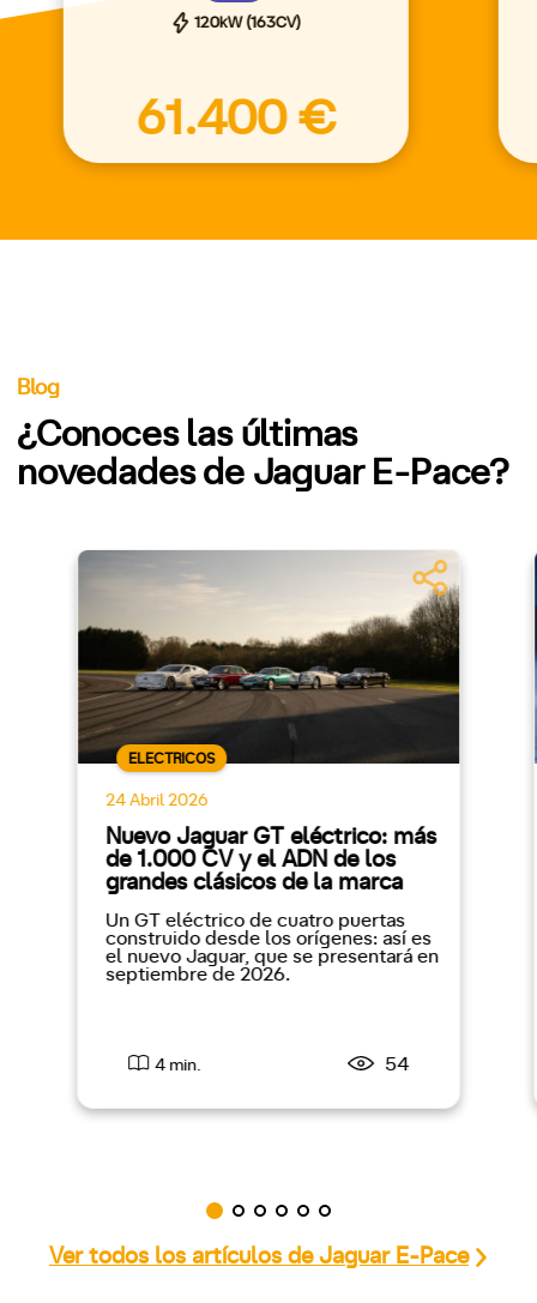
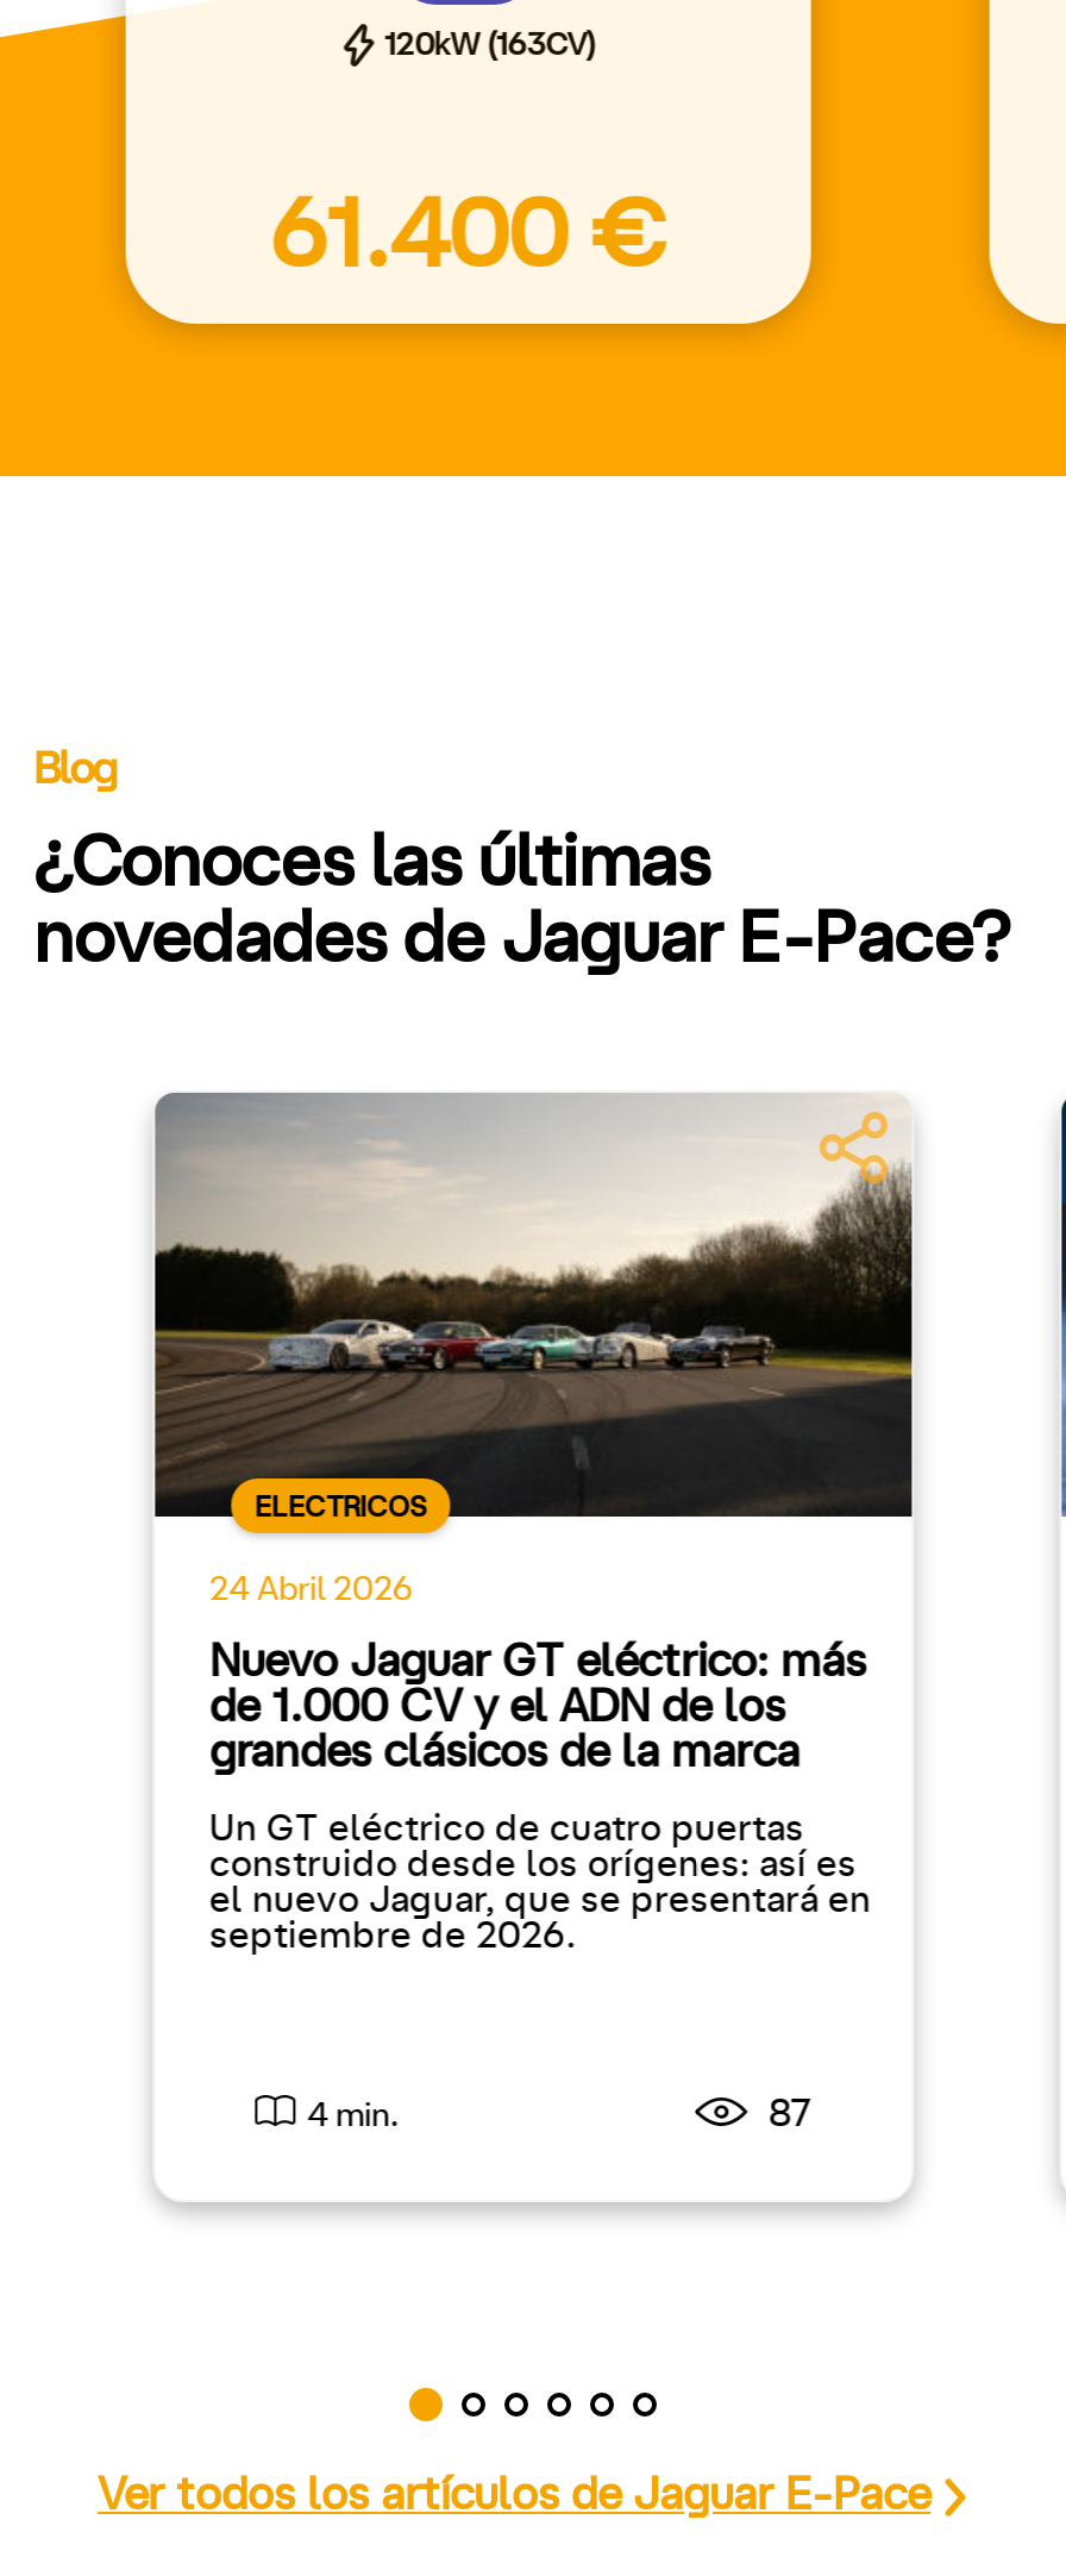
[380,1055,409,1074] 54 -> [759,2095,811,2133] 87

